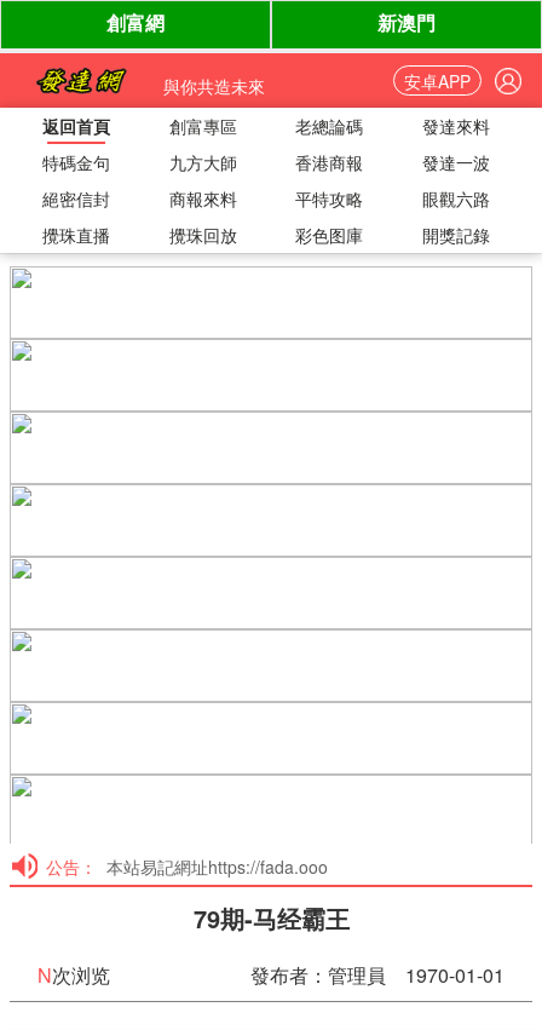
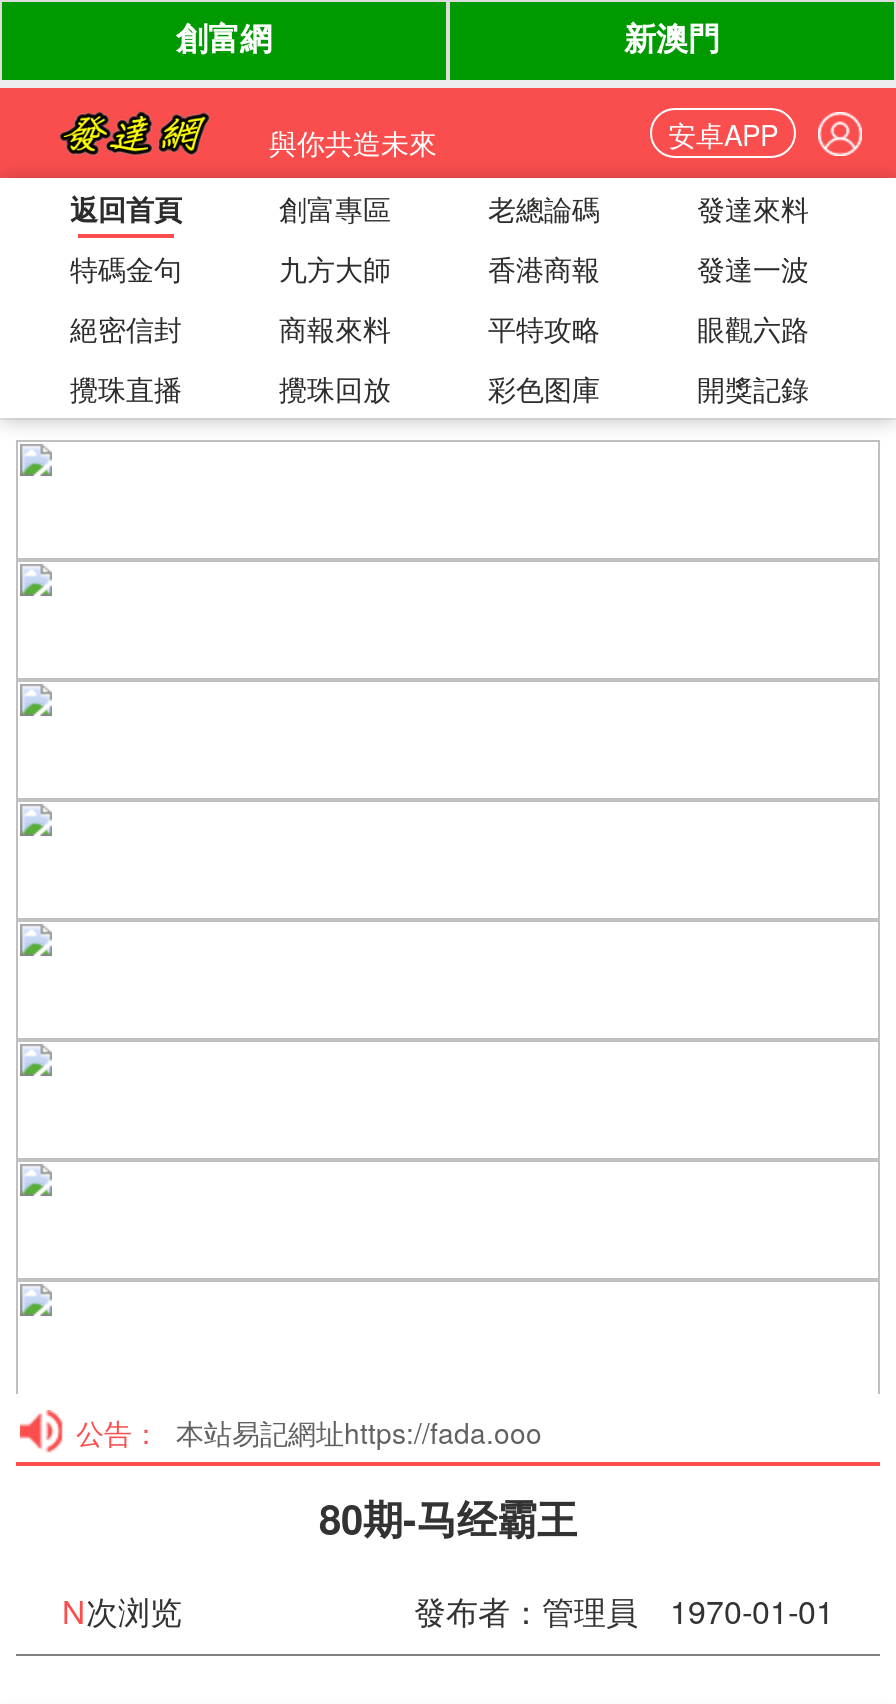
[193,900,349,936] 79期-马经霸王 -> [319,1488,577,1546] 80期-马经霸王

